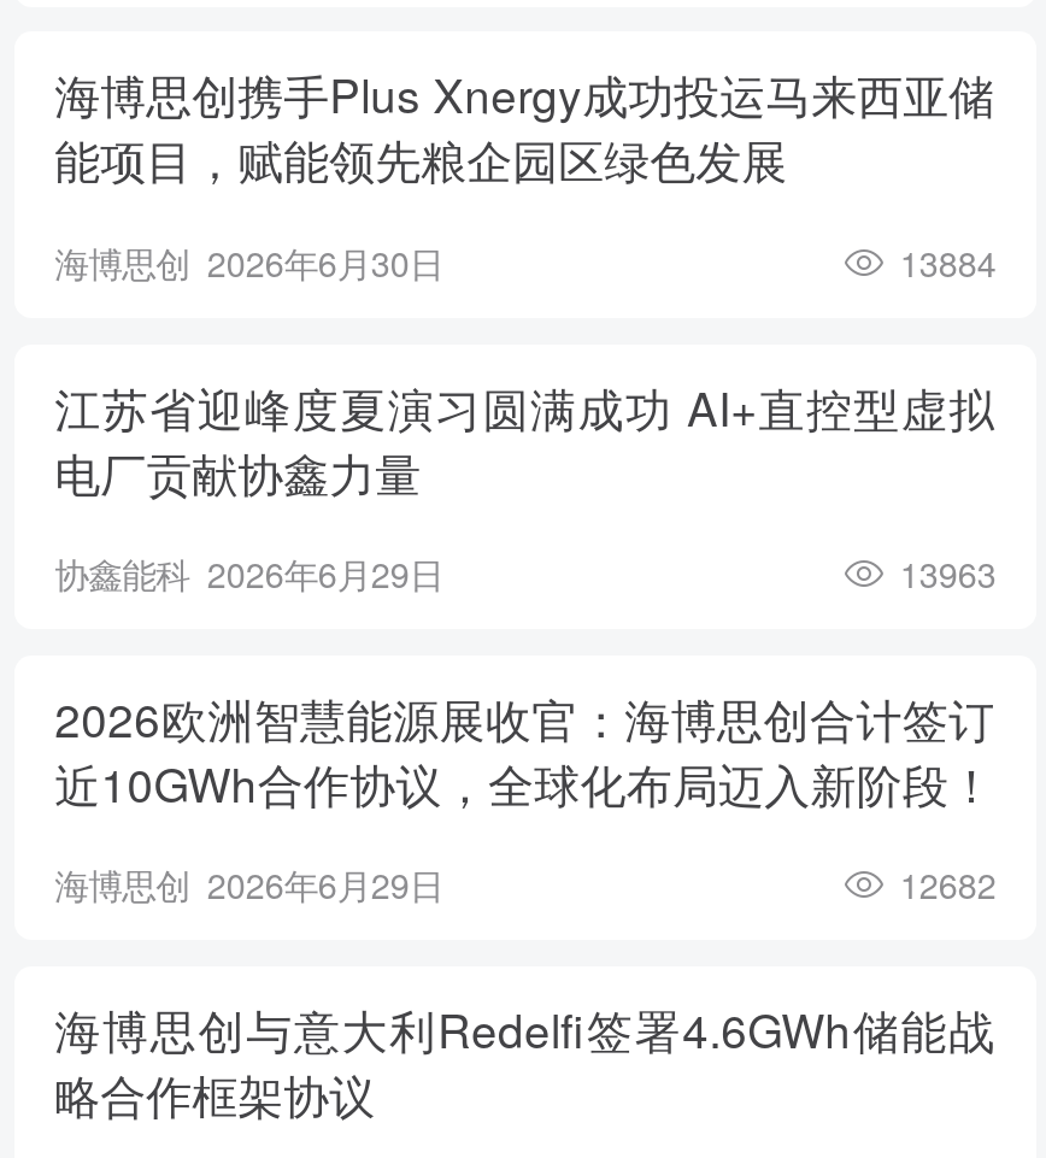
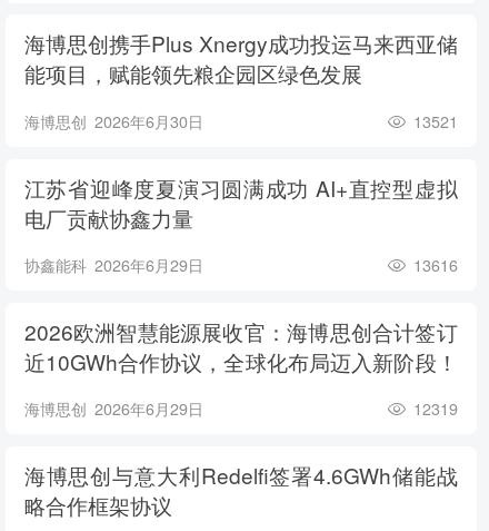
[900,239,996,287] 13884 -> [414,110,458,132] 13521
[900,550,996,598] 13963 -> [414,254,458,276] 13616
[900,862,996,910] 12682 -> [414,398,458,420] 12319

